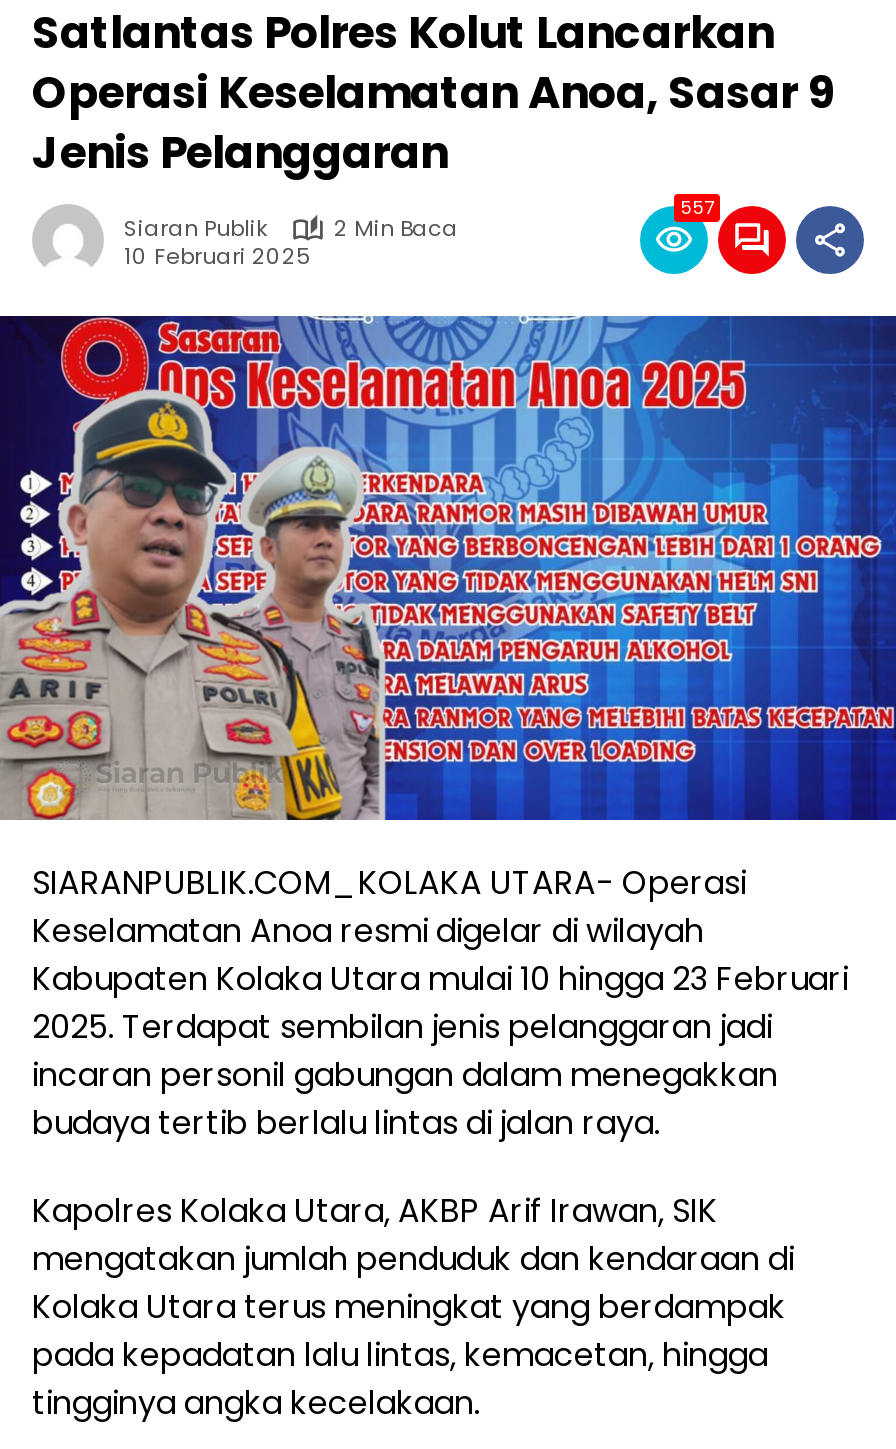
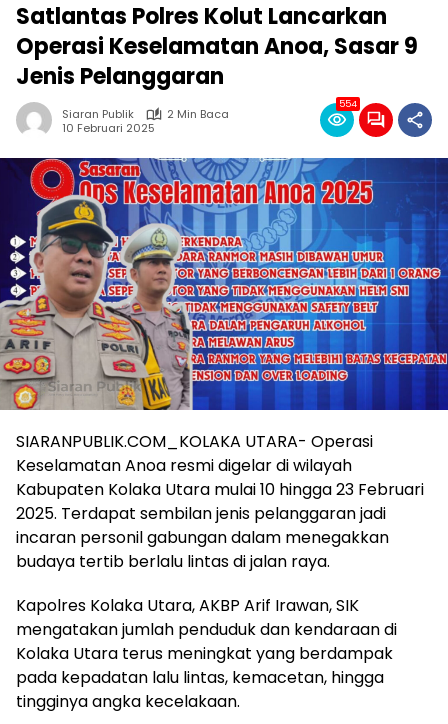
[680,196,714,220] 557 -> [339,98,357,110] 554

